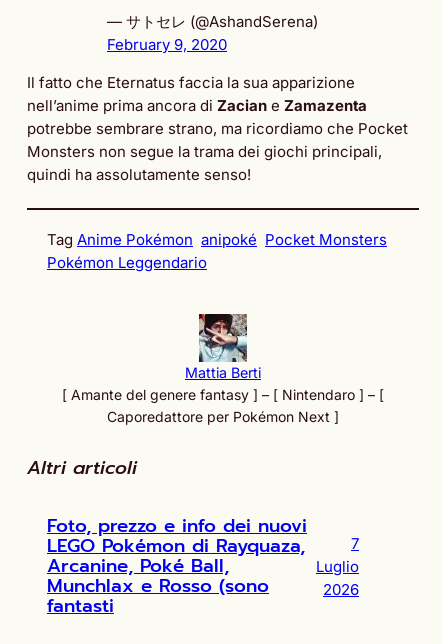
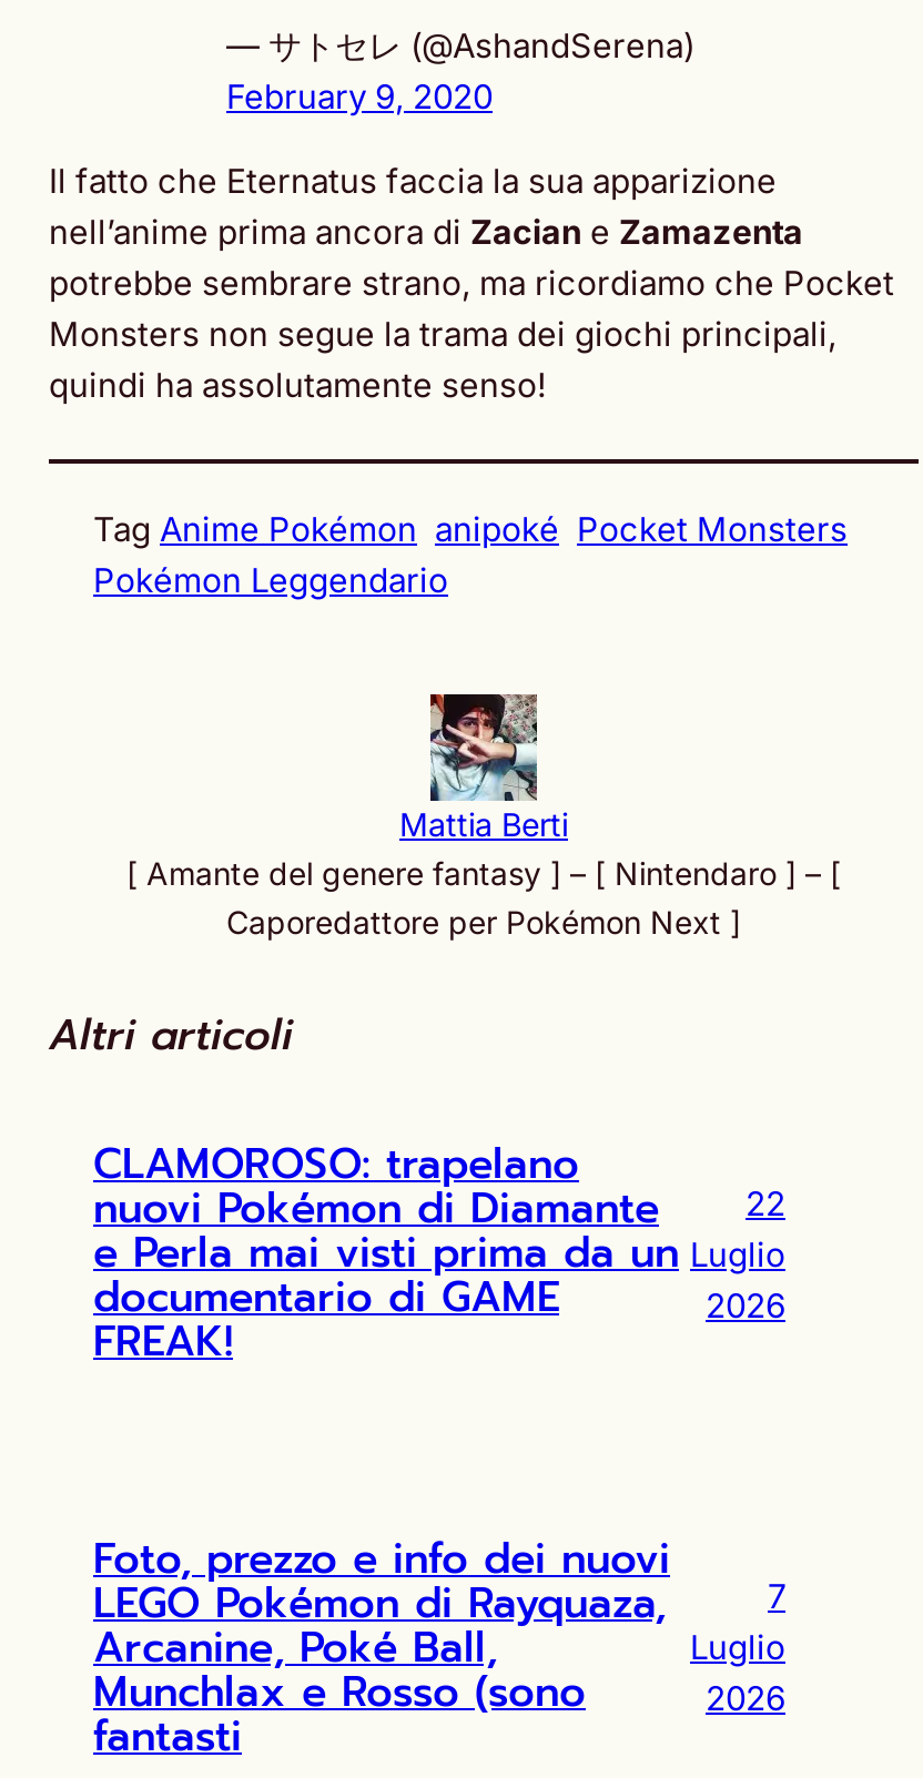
none -> [93,1134,679,1374] CLAMOROSO: trapelano | nuovi Pokémon di Diamante | e Perla mai visti prima da un | documentario di GAME | FREAK!
none -> [690,1182,785,1326] 22 | Luglio | 2026

